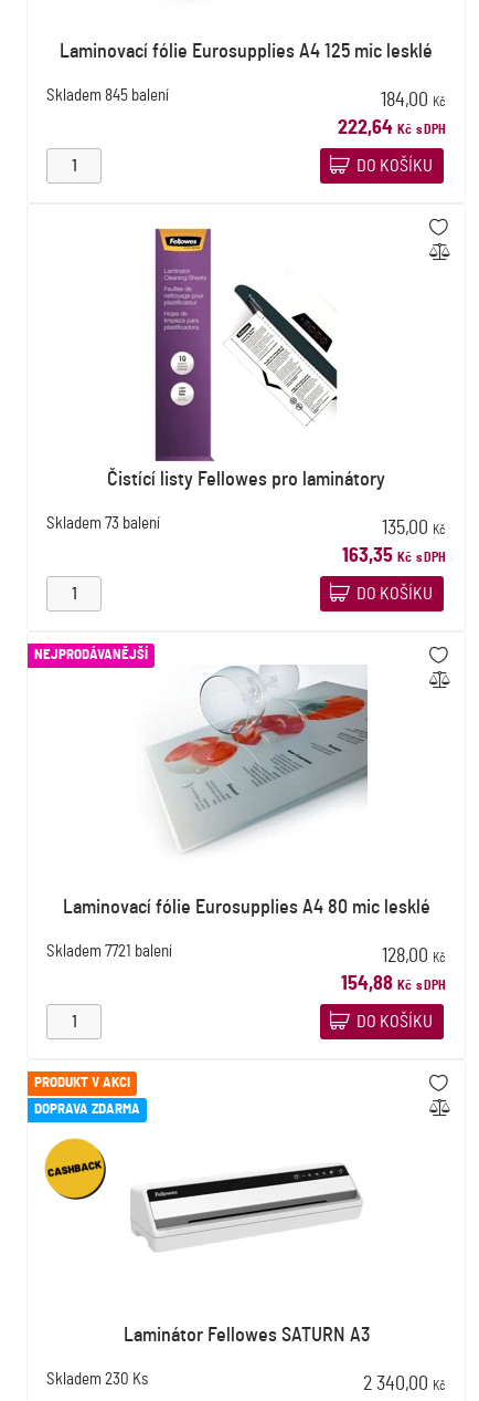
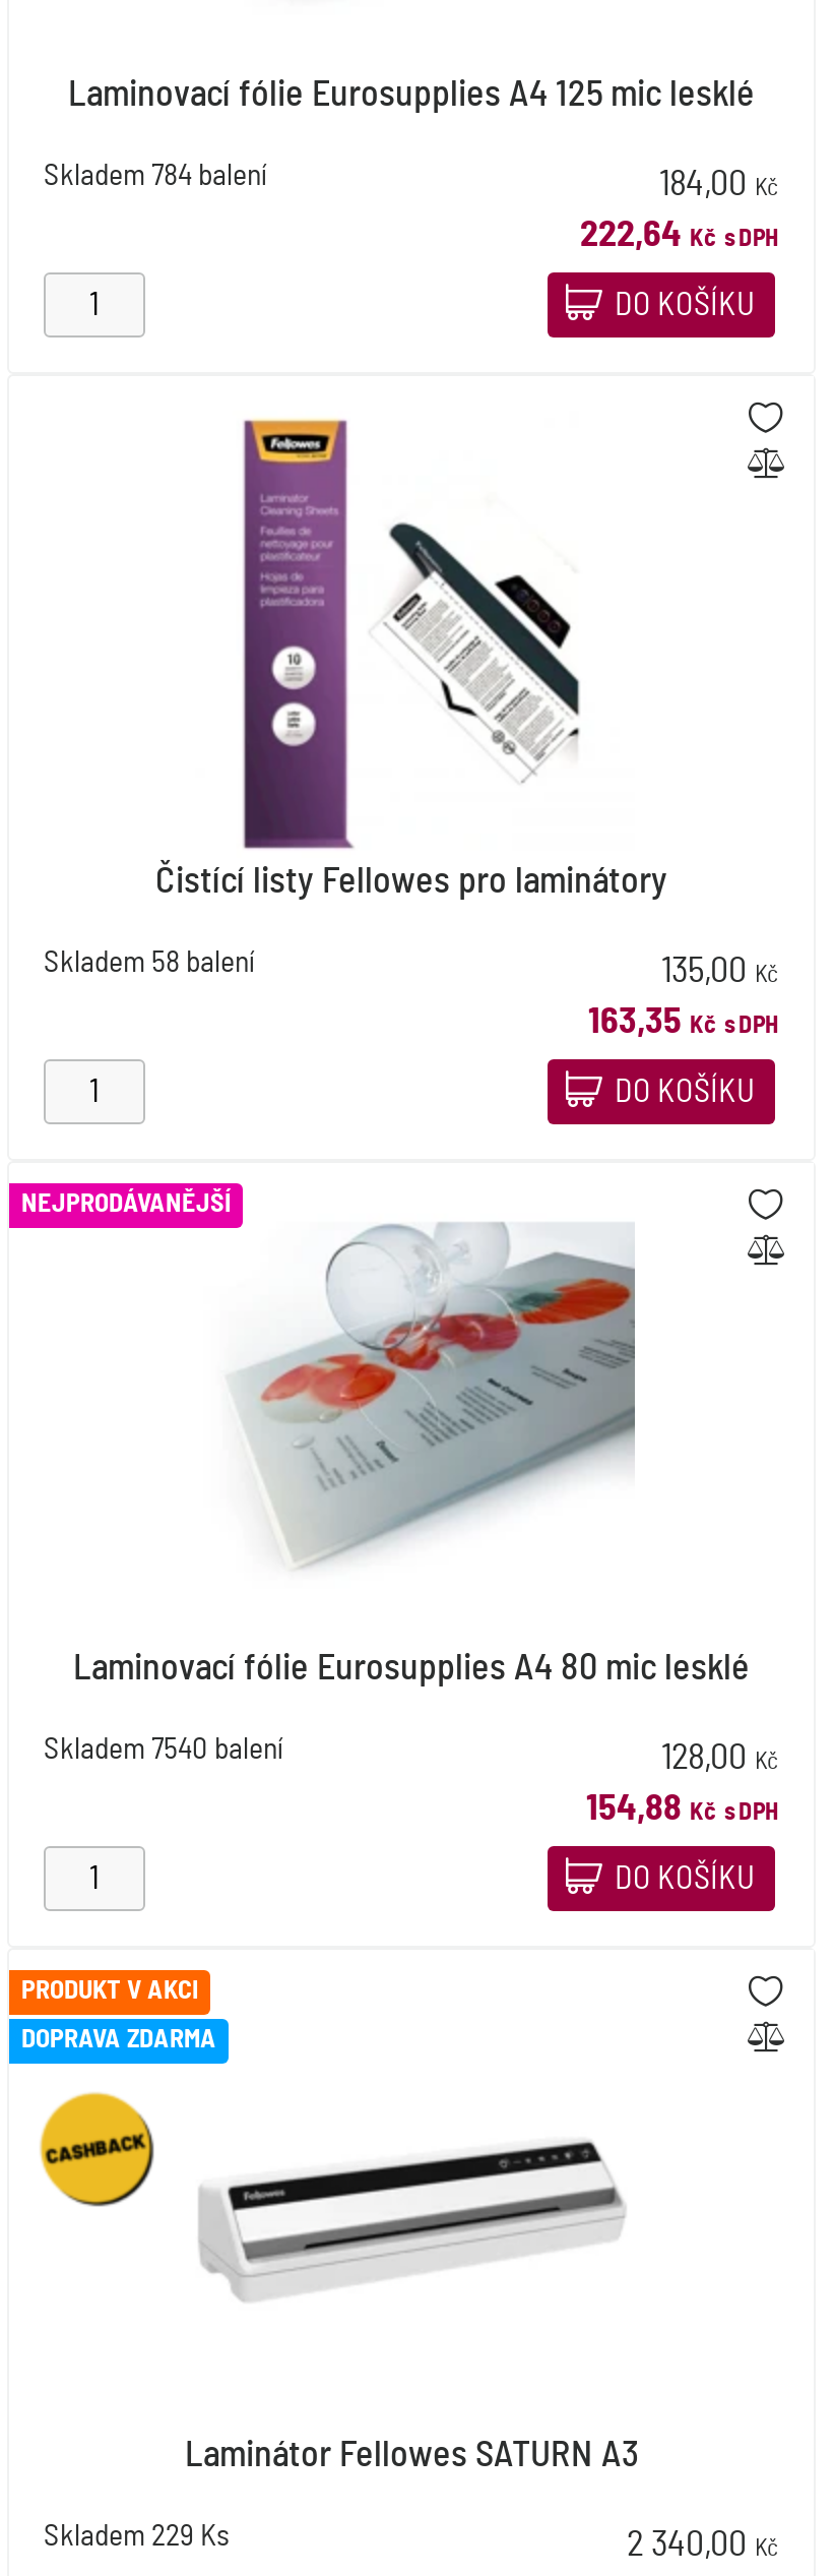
[46,87,169,104] Skladem 845 balení -> [44,161,267,191] Skladem 784 balení
[46,515,160,532] Skladem 73 balení -> [44,947,255,978] Skladem 58 balení
[46,943,172,960] Skladem 7721 balení -> [44,1734,283,1765] Skladem 7540 balení
[46,1371,148,1388] Skladem 230 Ks -> [44,2521,229,2552] Skladem 229 Ks

